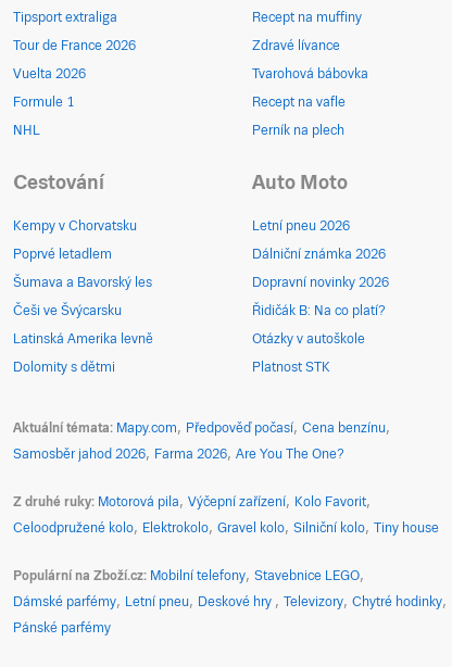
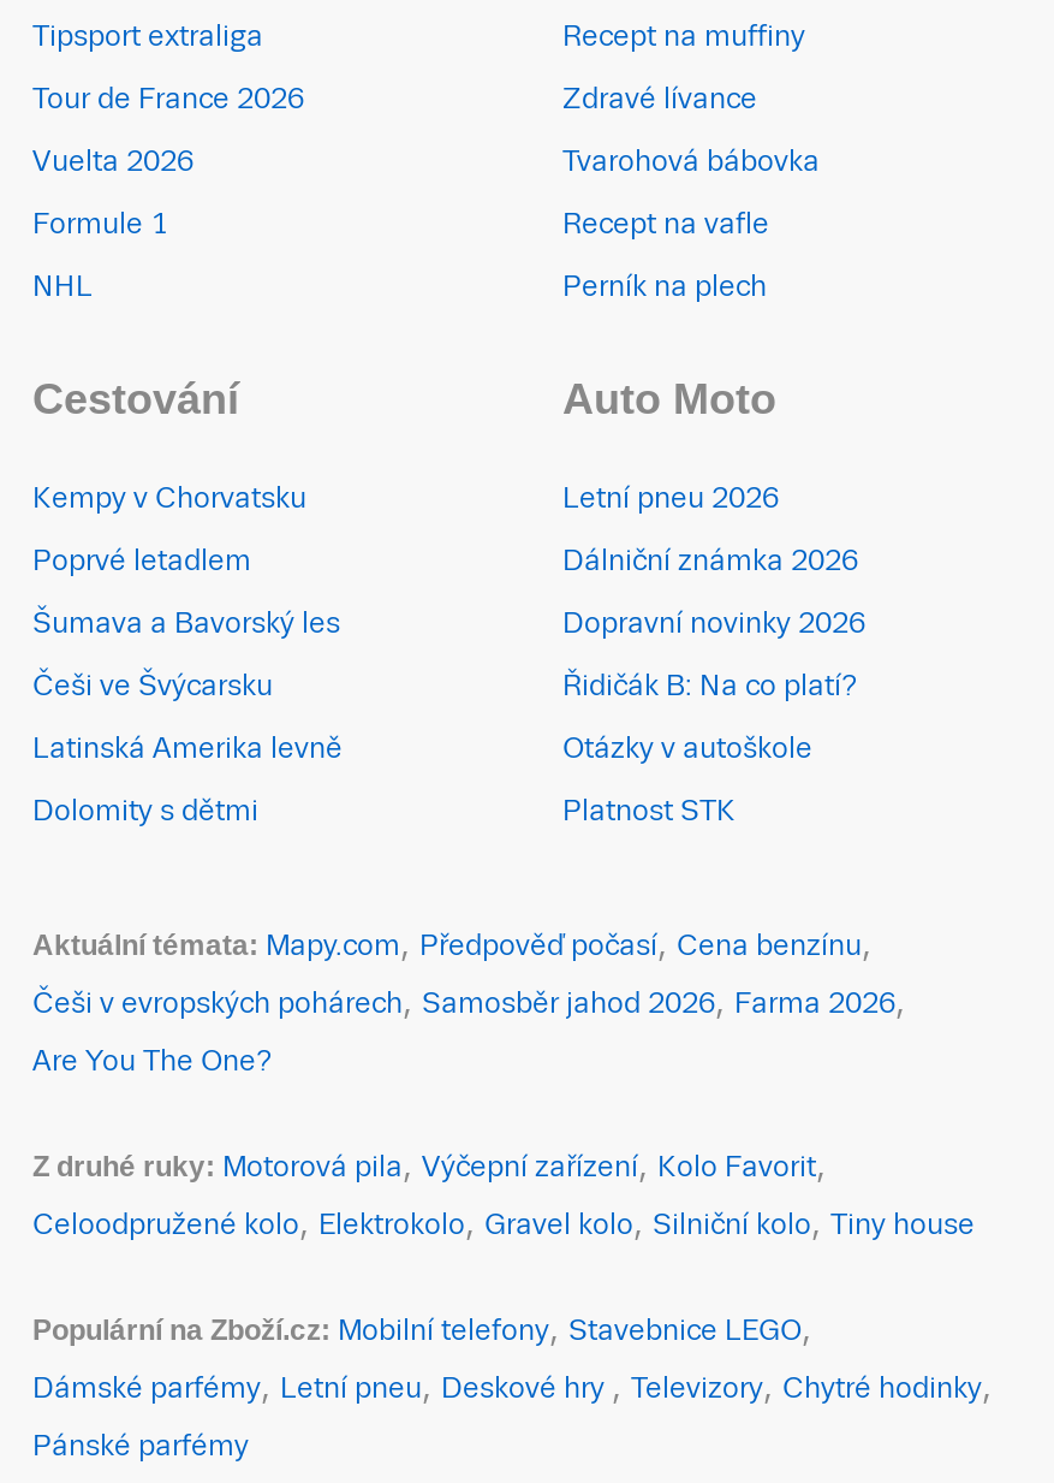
[13,446,344,462] Samosběr jahod 2026 Farma 2026 Are You The One? -> [32,986,895,1077] Češi v evropských pohárech Samosběr jahod 2026 Farma 2026 | Are You The One?

